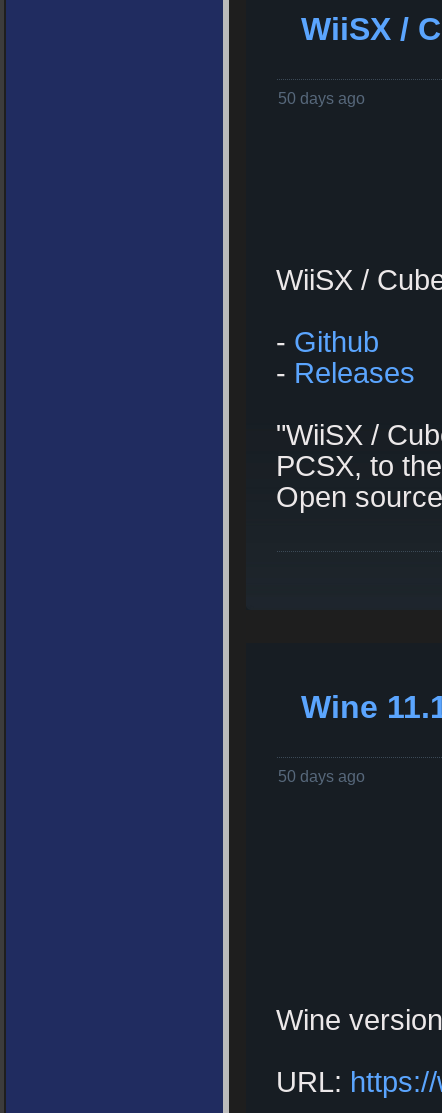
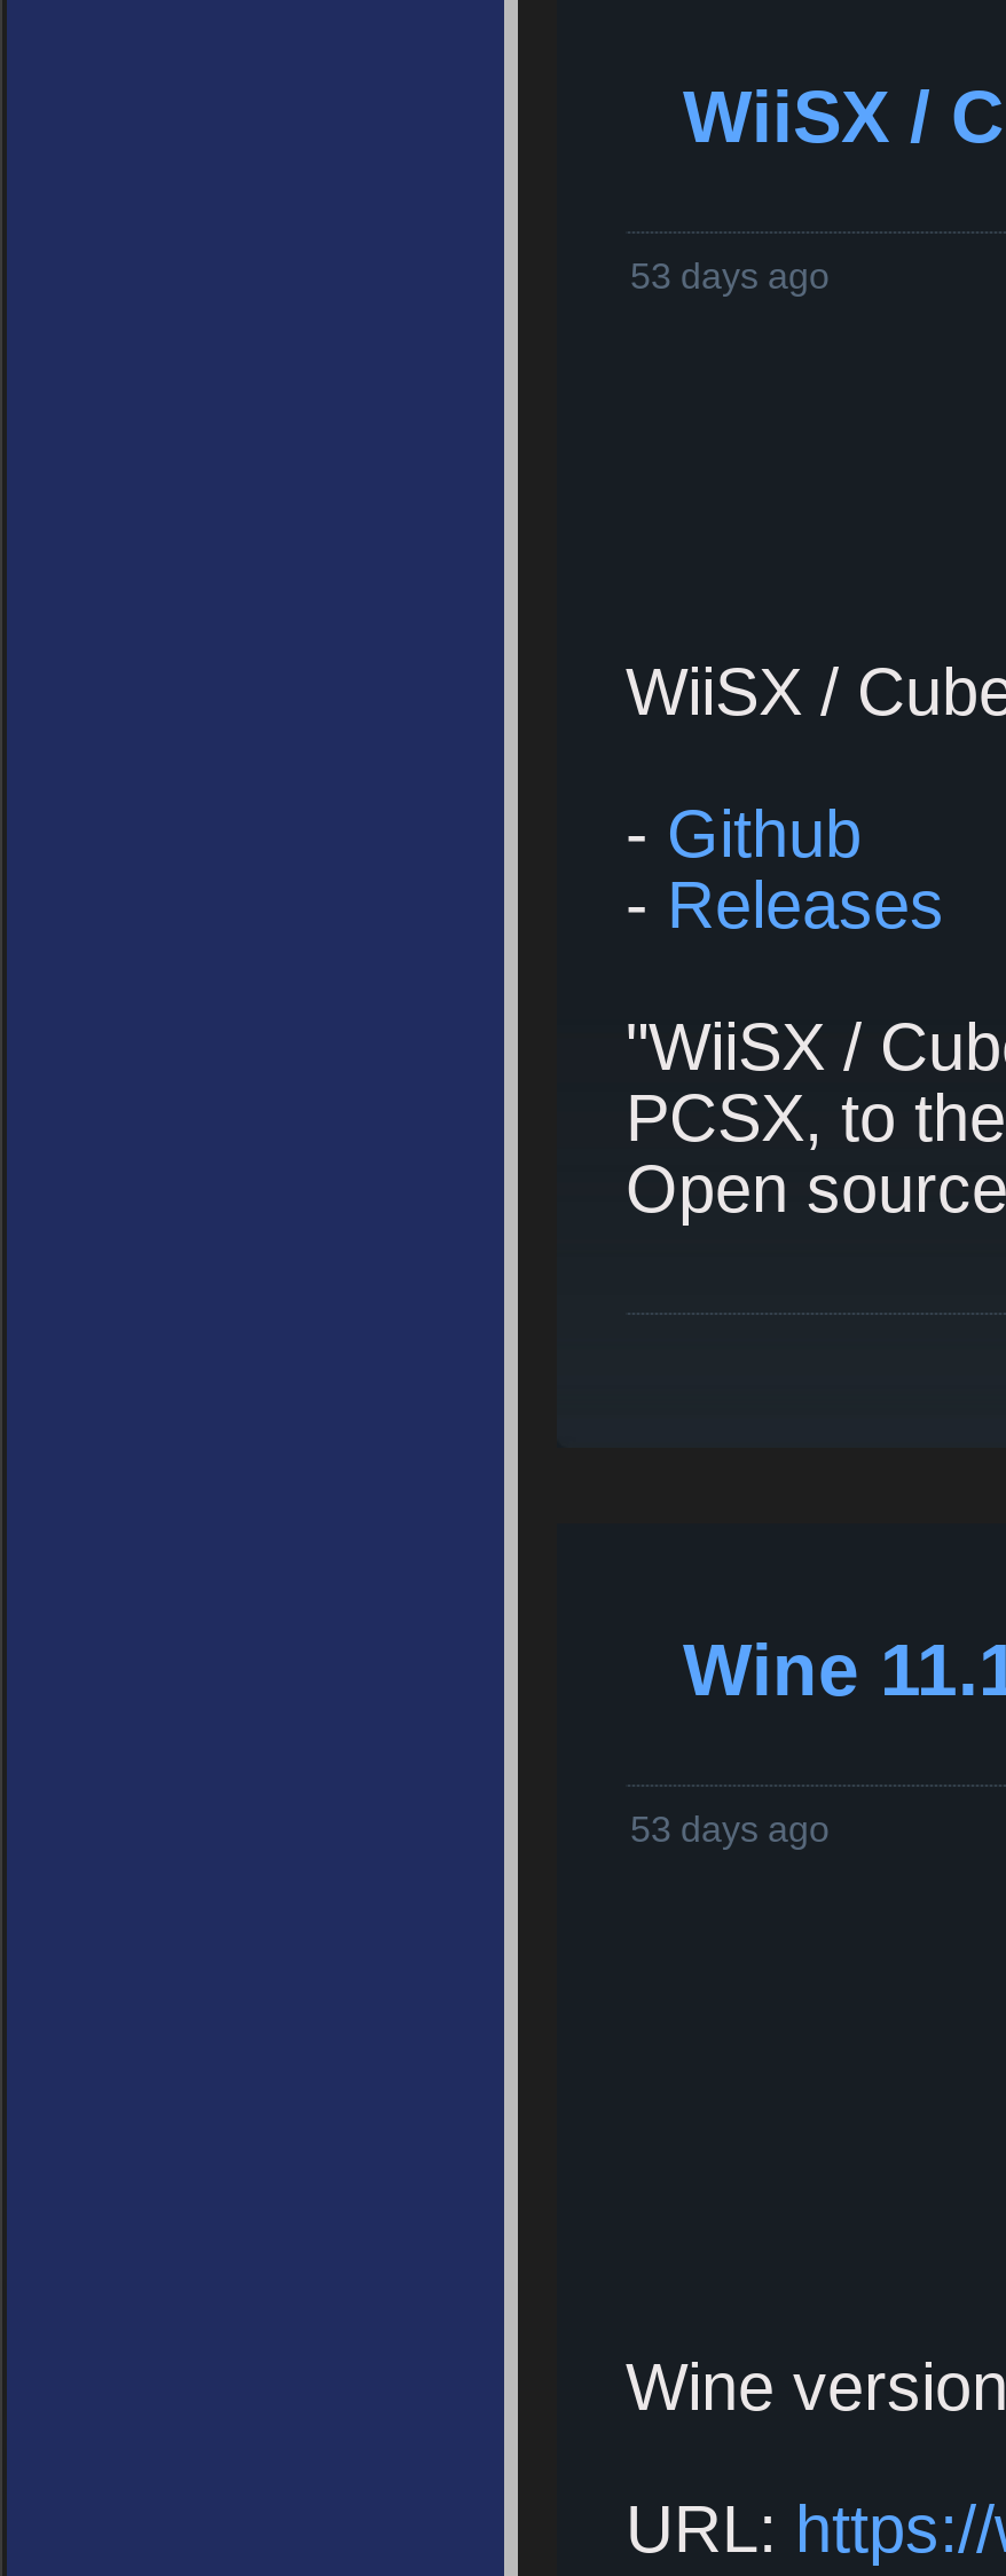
[278,90,365,107] 50 days ago -> [630,256,830,295] 53 days ago
[278,768,365,785] 50 days ago -> [630,1809,830,1848] 53 days ago

